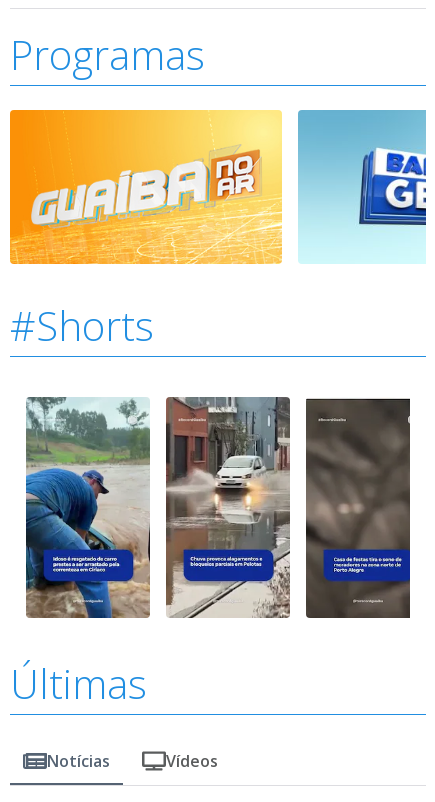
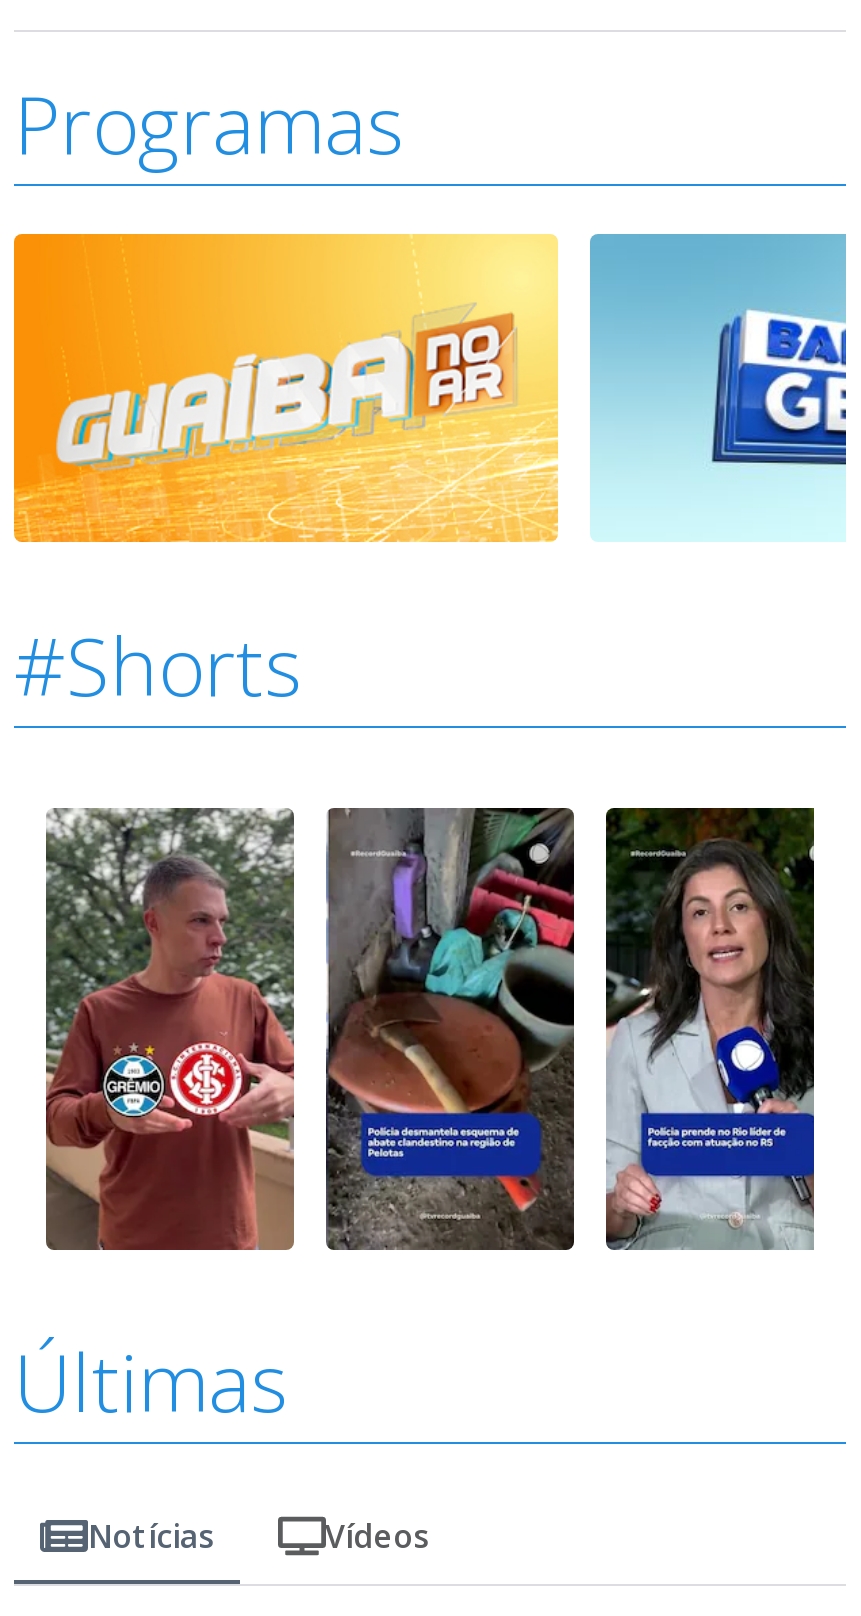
[25,397,151,619] [image] -> [44,806,296,1250] [image]
[165,397,291,618] [image] -> [324,808,576,1252] [image]
[305,397,410,619] [image] -> [604,806,814,1250] [image]

